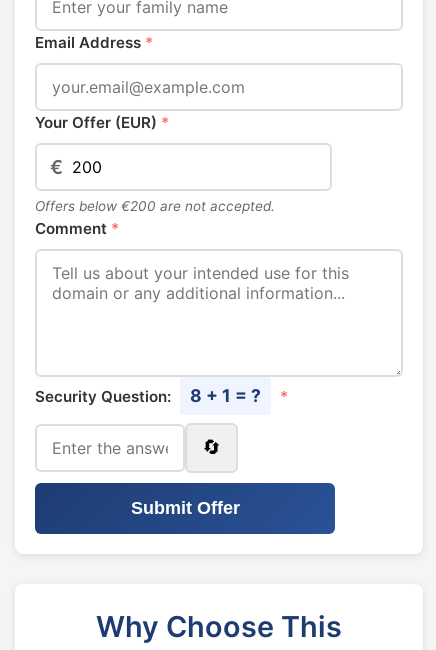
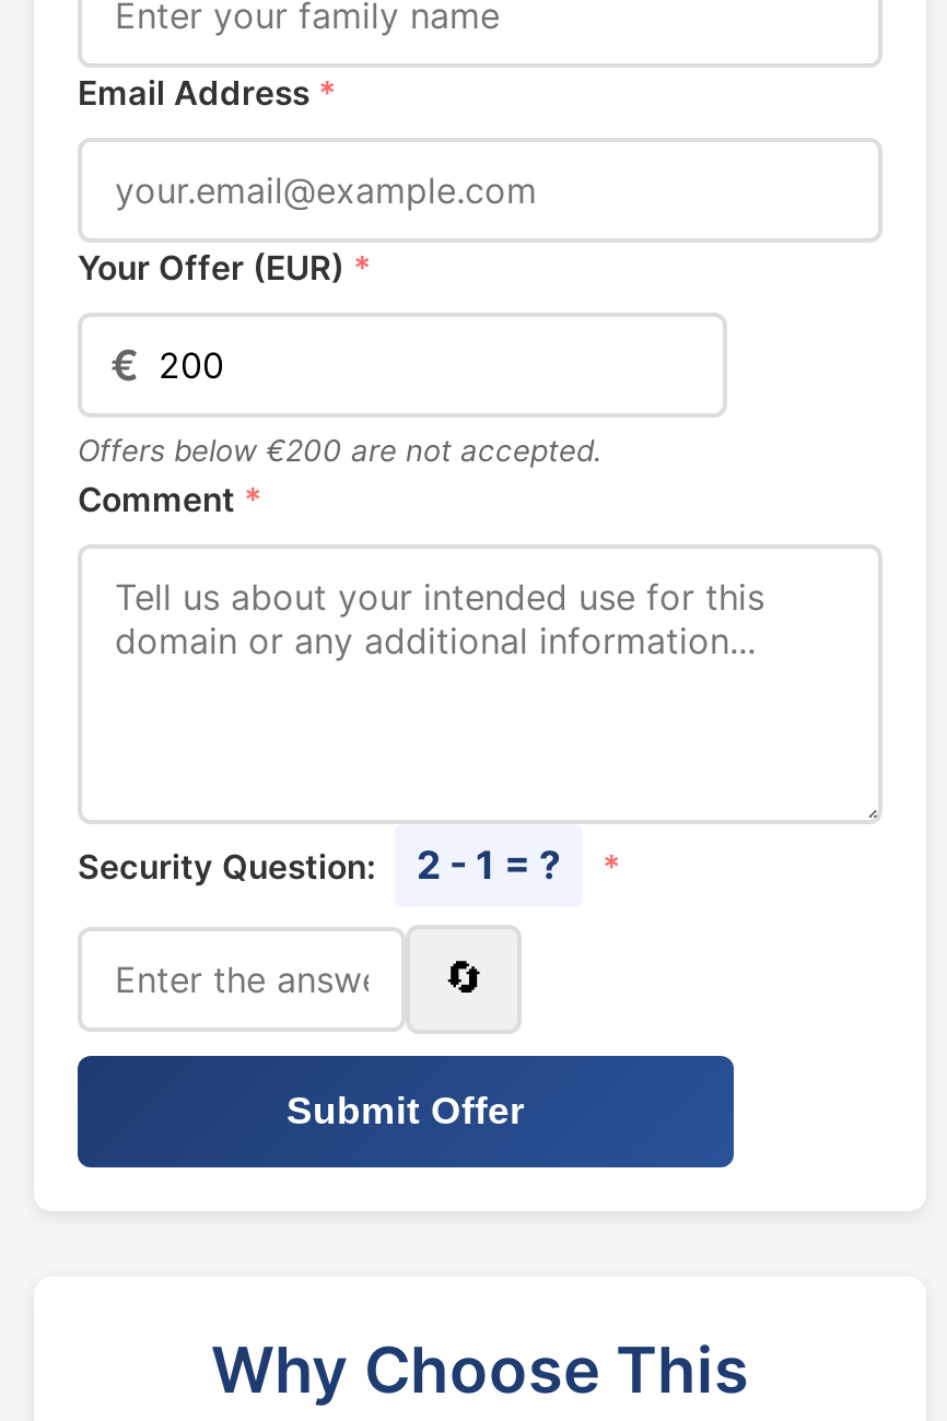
[190,385,261,406] 8 + 1 = ? -> [417,842,561,888] 2 - 1 = ?

